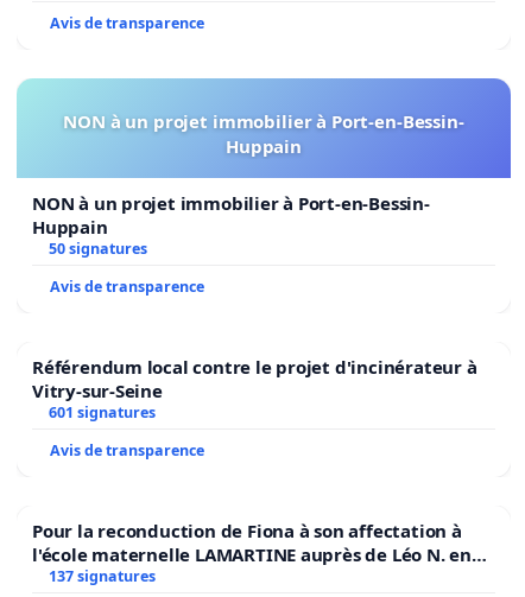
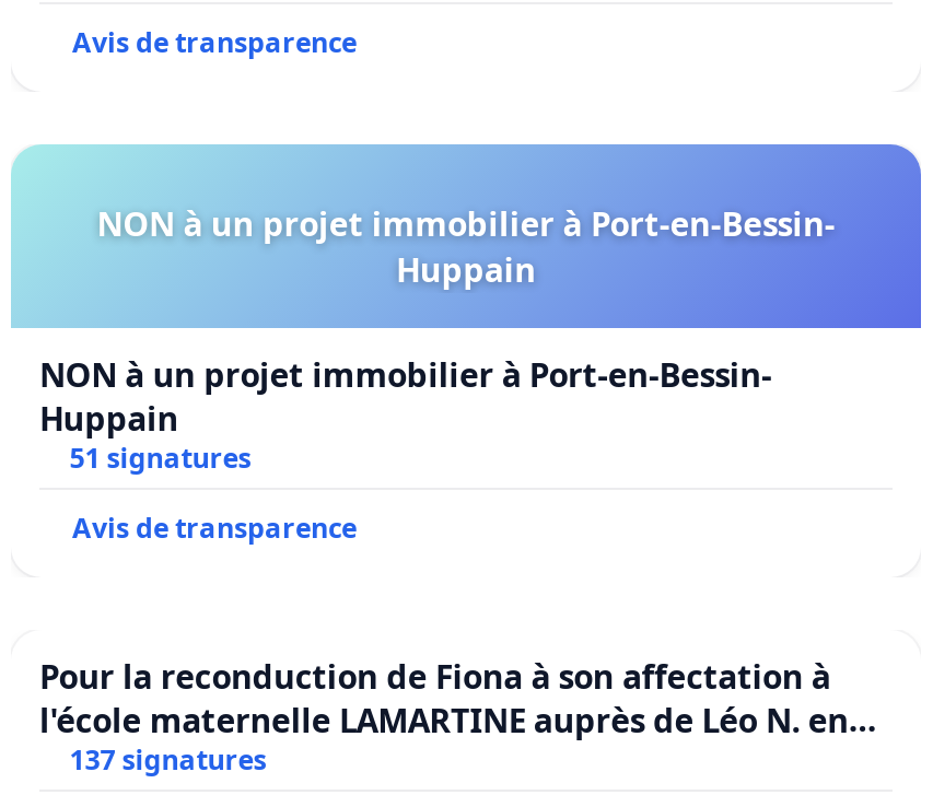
[32,238,477,422] 50 signatures | Avis de transparence | Référendum local contre le projet d'incinérateur à | Vitry-sur-Seine | 601 signatures -> [70,439,251,476] 51 signatures

